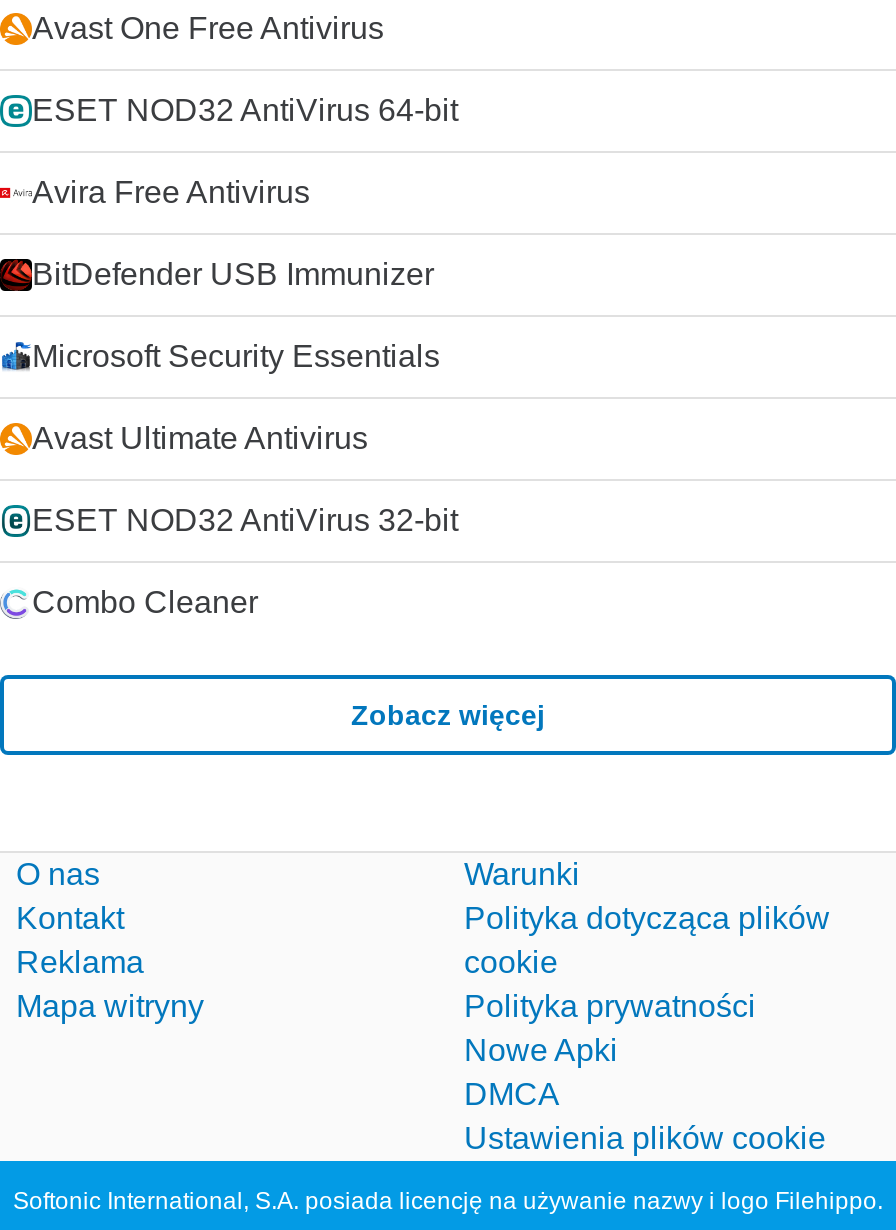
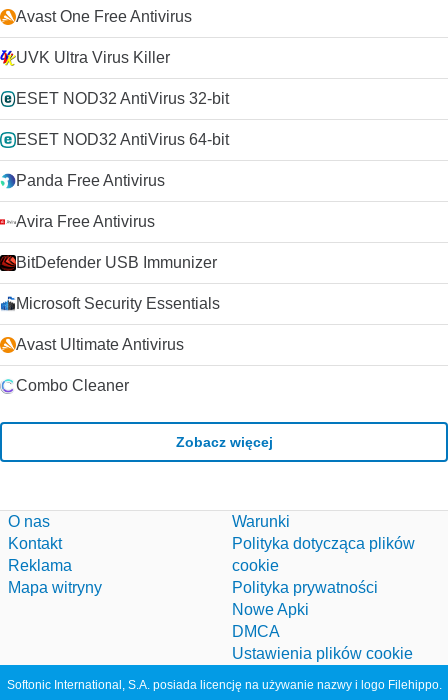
none -> [16,49,170,66] UVK Ultra Virus Killer
none -> [16,172,165,189] Panda Free Antivirus
moved [32,175,440,455] -> [16,213,220,353]: Avira Free Antivirus | BitDefender USB Immunizer | Microsoft Security Essentials | Avast Ultimate Antivirus
moved [32,503,458,537] -> [16,90,229,107]: ESET NOD32 AntiVirus 32-bit

